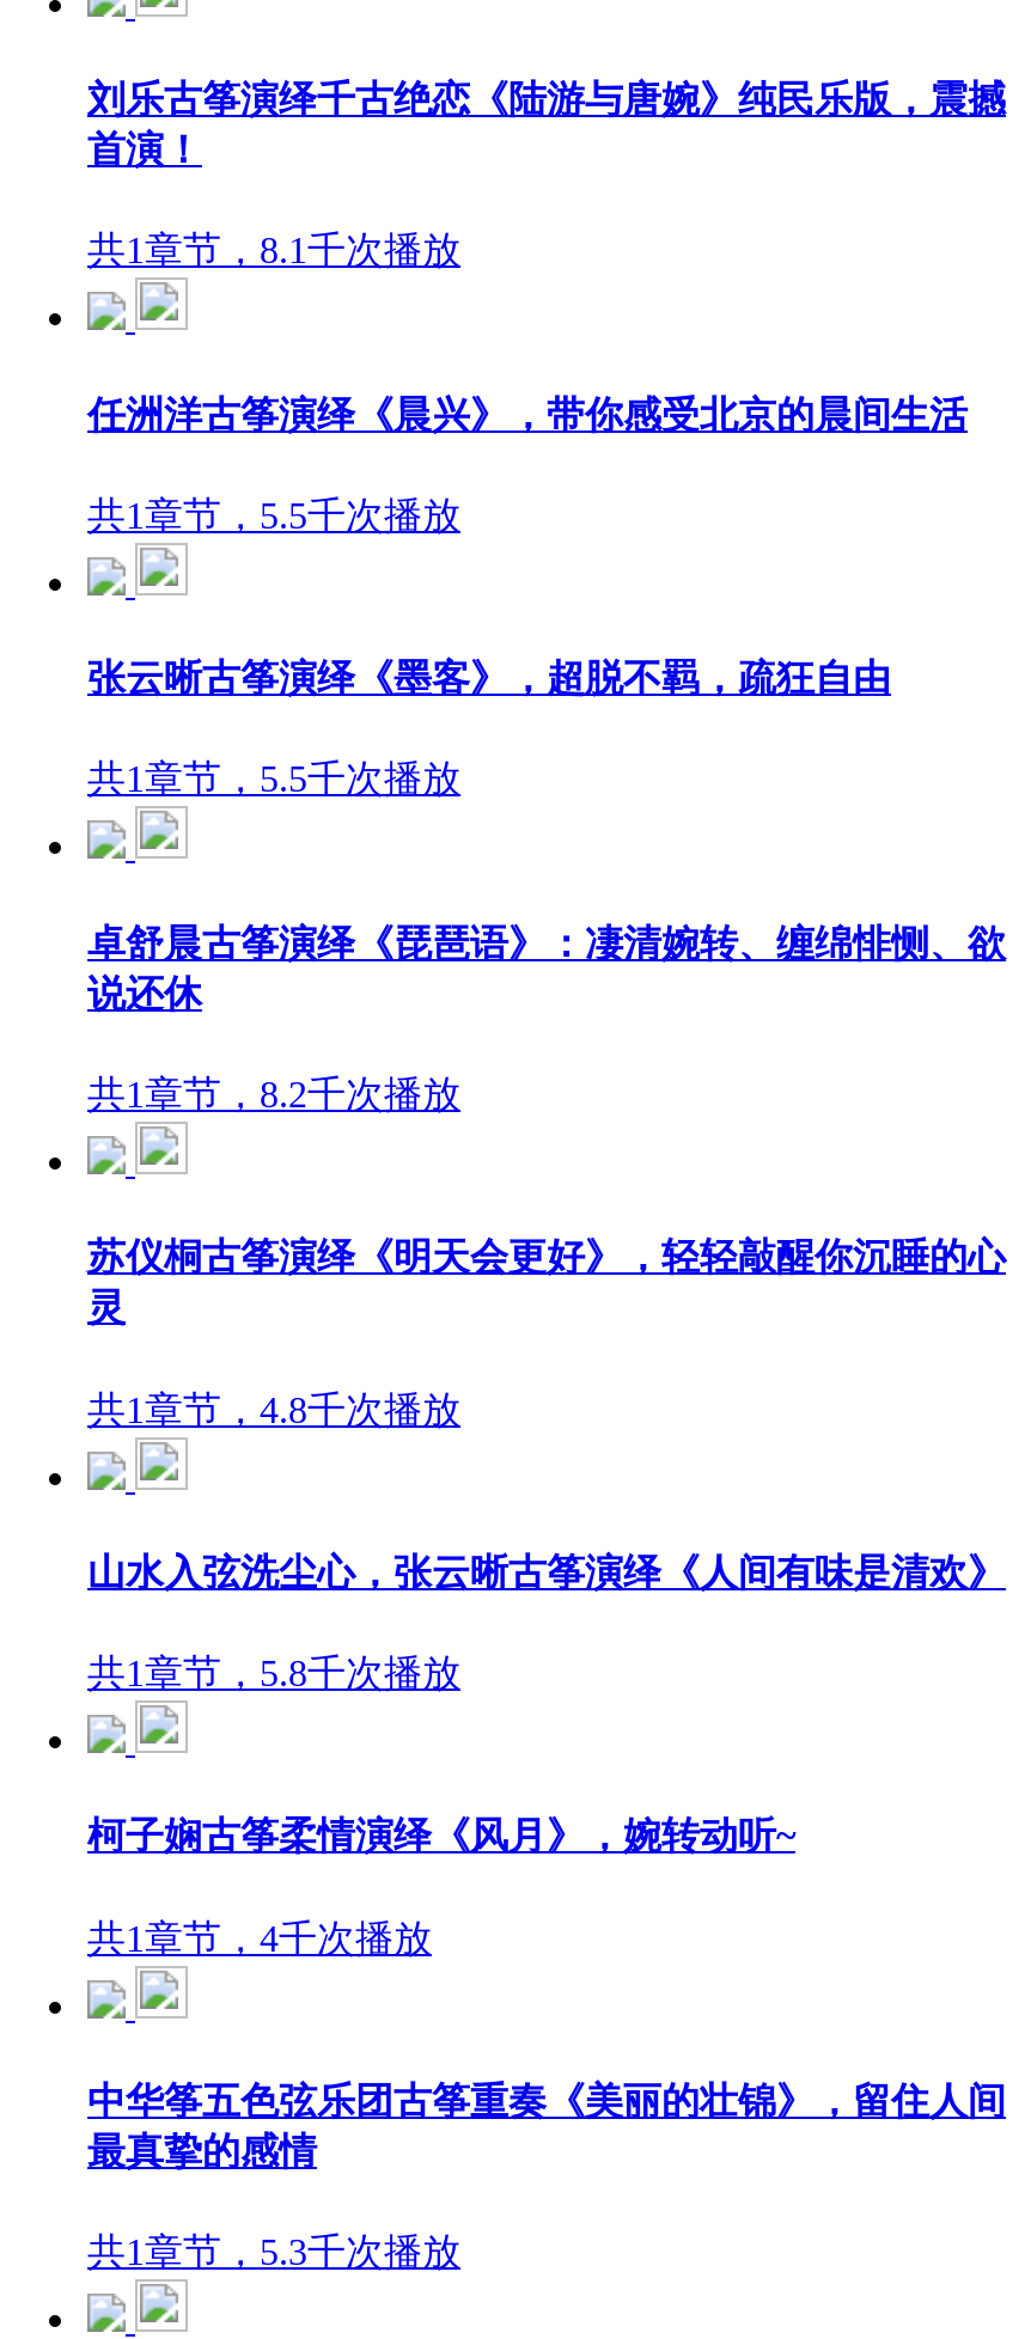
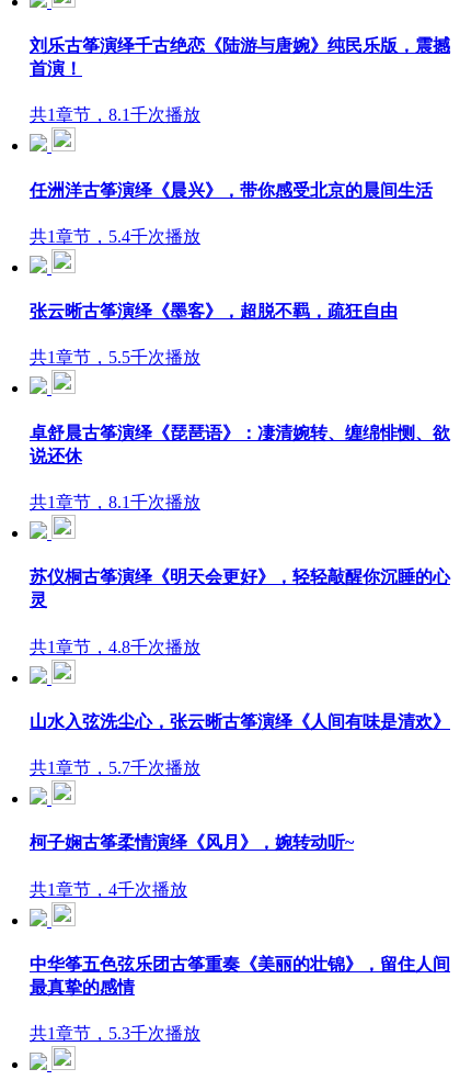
[87,495,460,535] 共1章节，5.5千次播放 -> [30,227,200,246] 共1章节，5.4千次播放
[87,1074,460,1114] 共1章节，8.2千次播放 -> [30,493,200,511] 共1章节，8.1千次播放
[87,1653,460,1694] 共1章节，5.8千次播放 -> [30,759,200,777] 共1章节，5.7千次播放

